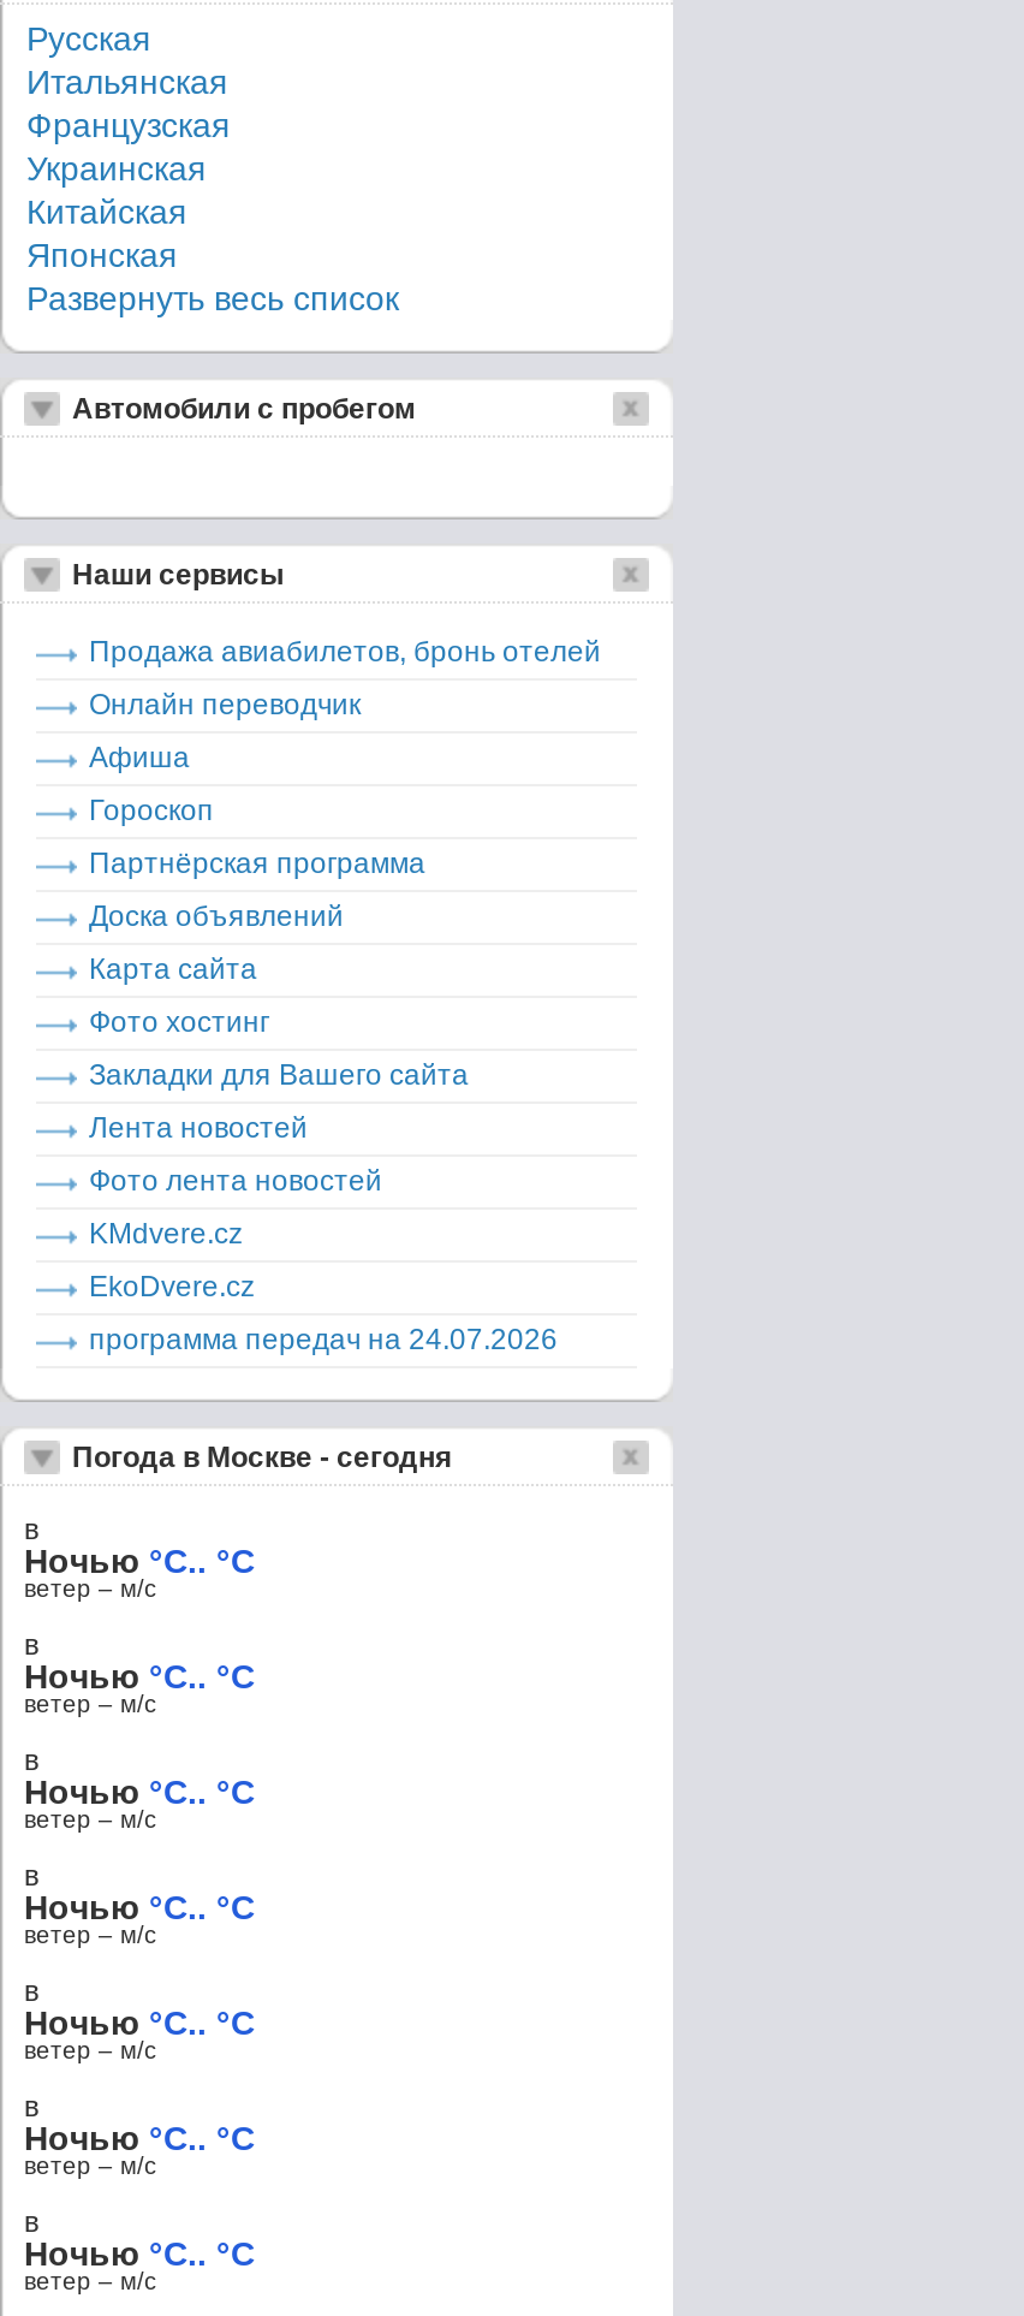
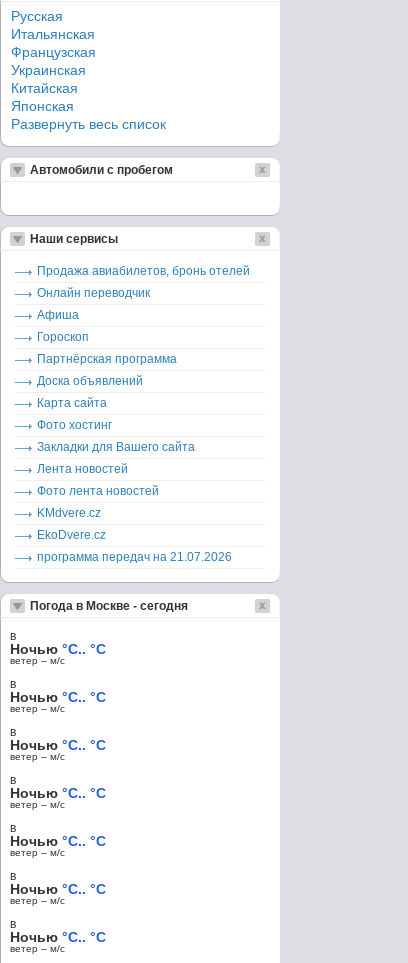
[89,1323,558,1356] программа передач на 24.07.2026 -> [37,550,232,564] программа передач на 21.07.2026

